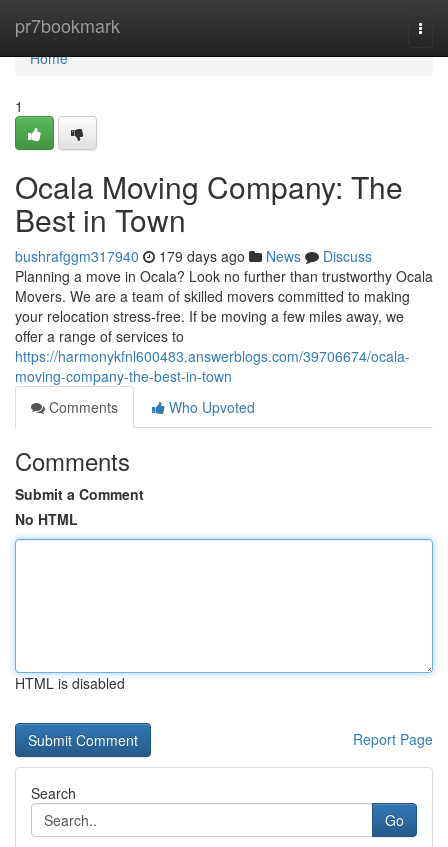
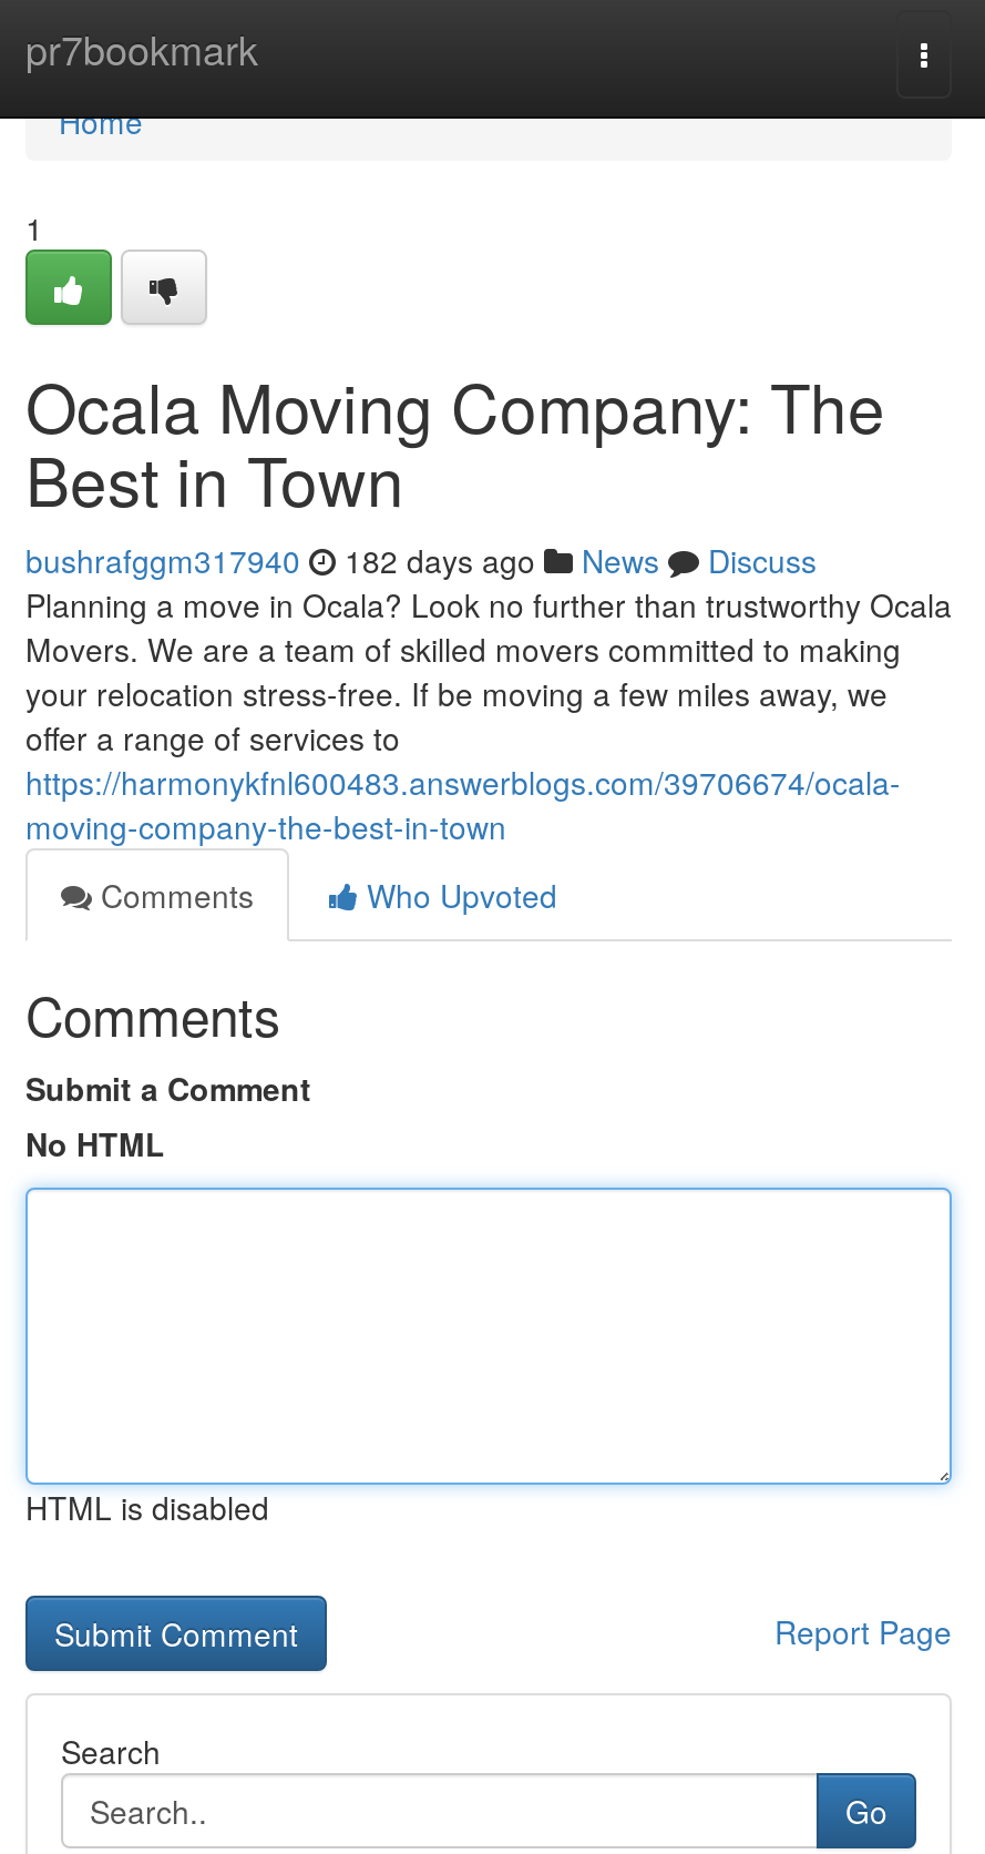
[15,246,372,266] bushrafggm317940 179 days ago News Discuss -> [25,538,817,582] bushrafggm317940 182 days ago News Discuss

